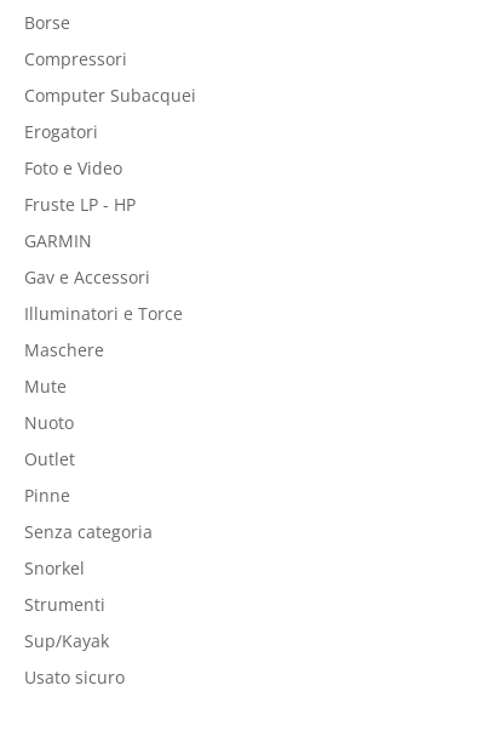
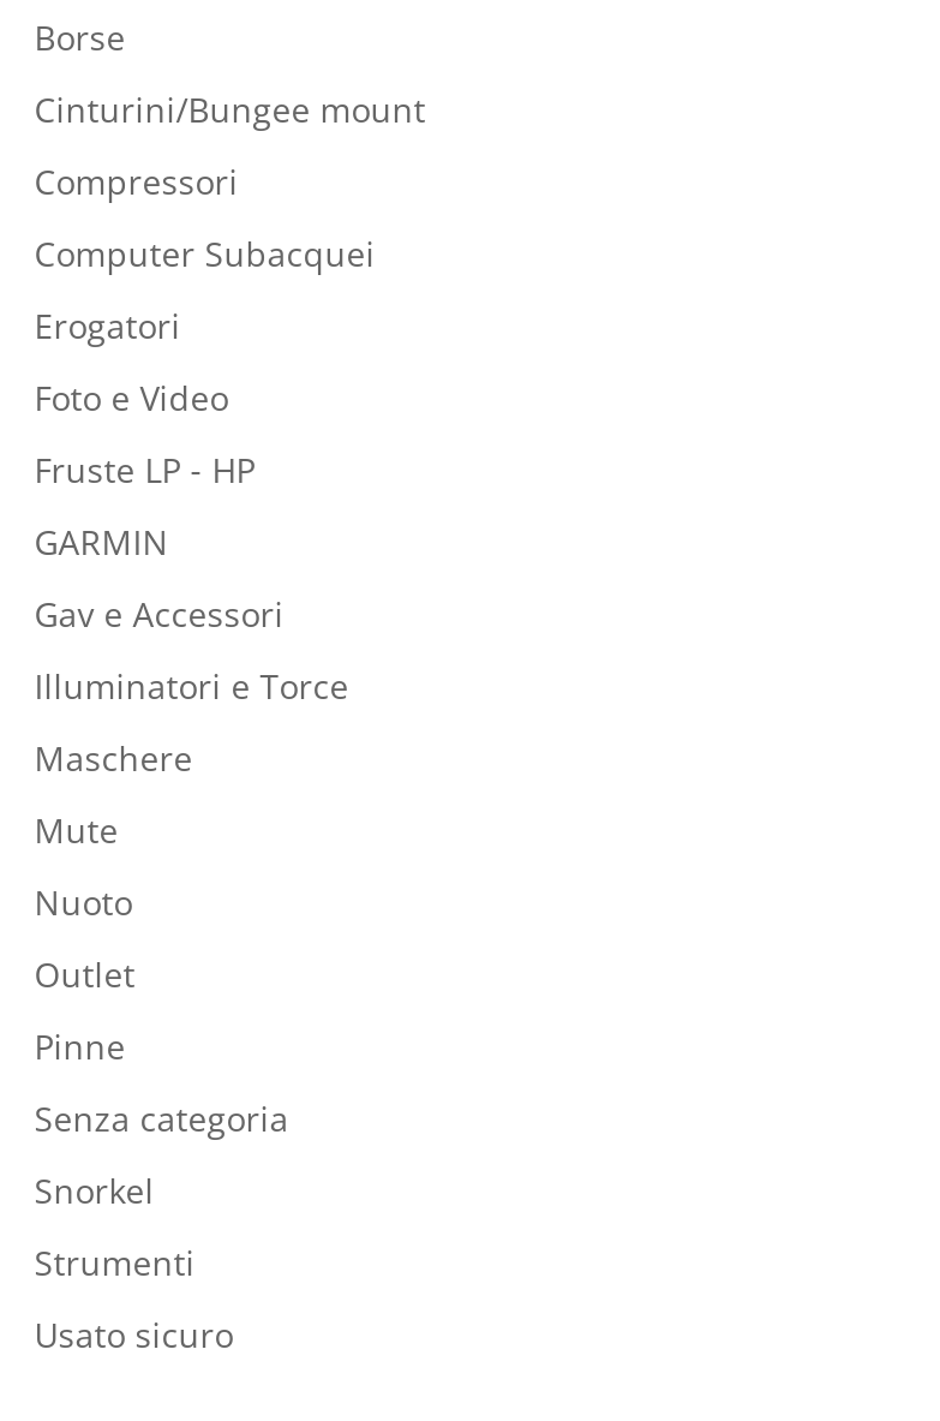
none -> [34,87,426,133] Cinturini/Bungee mount
moved [24,47,196,616] -> [34,159,375,1286]: Compressori | Computer Subacquei | Erogatori | ... | Snorkel | Strumenti
[24,629,109,652] Sup/Kayak -> none

